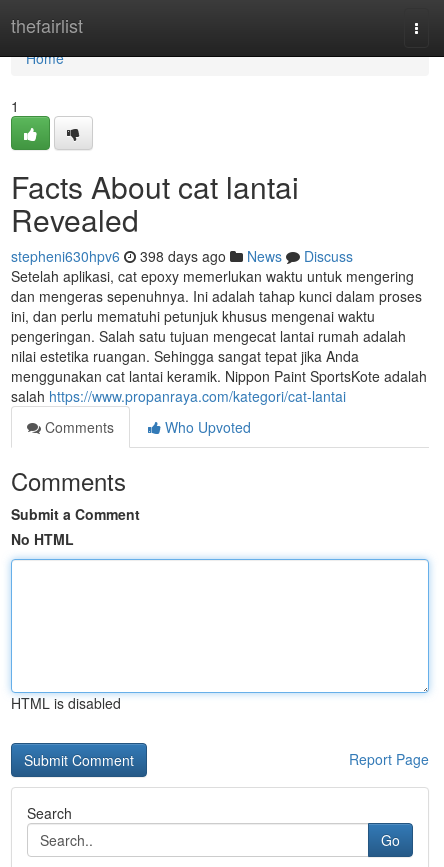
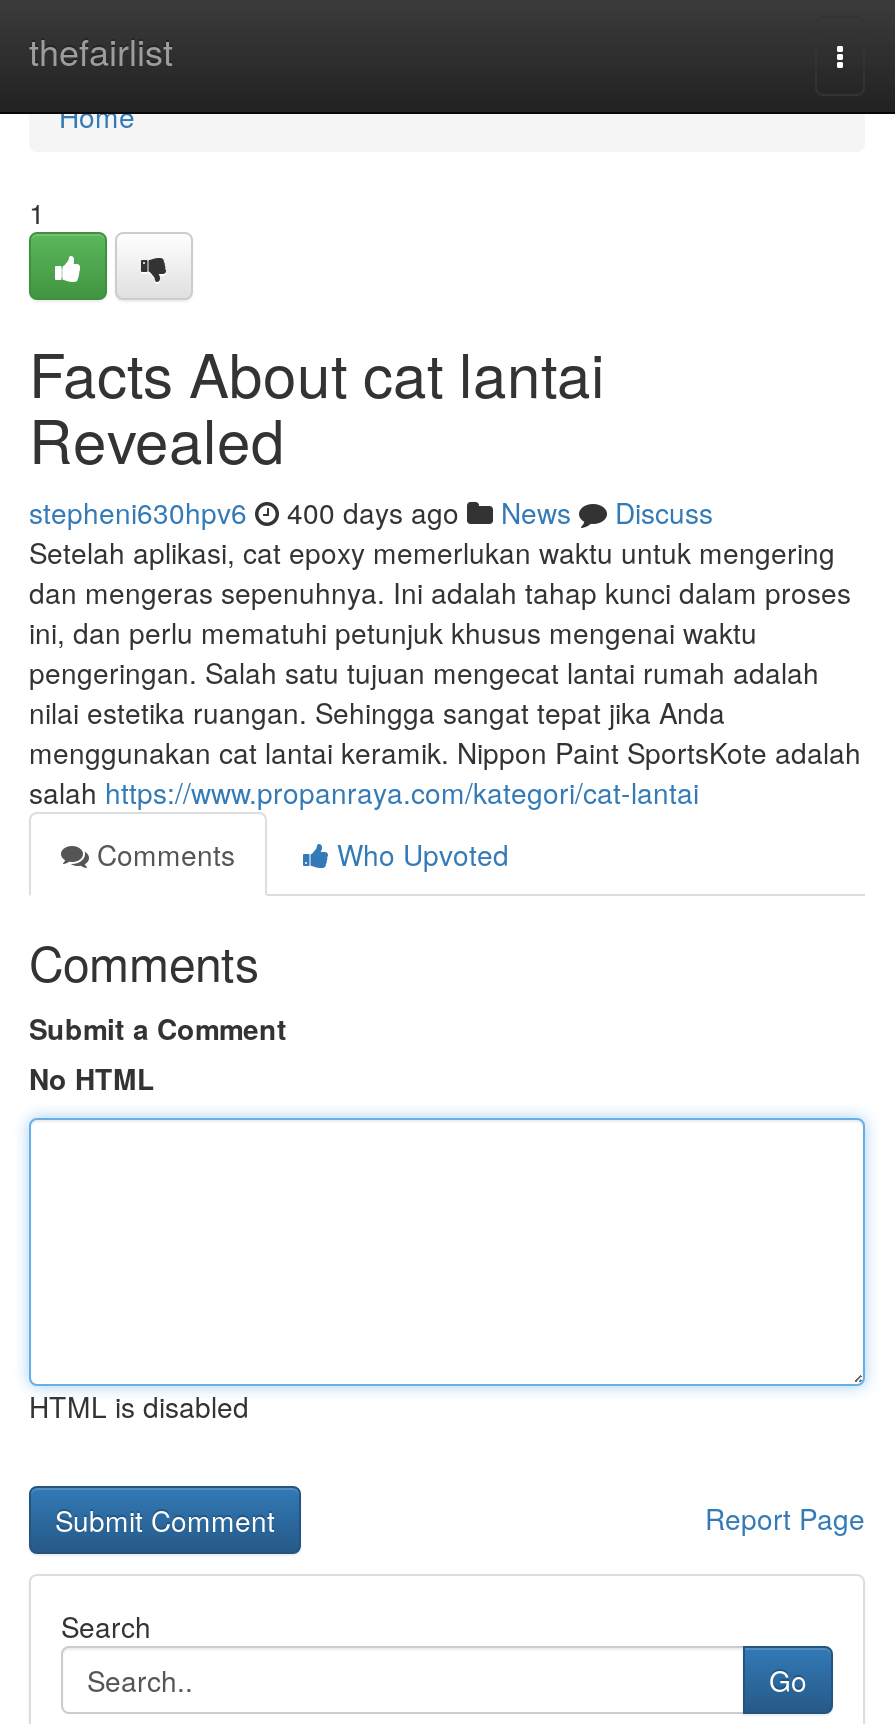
[11,246,353,266] stepheni630hpv6 398 days ago News Discuss -> [29,492,713,532] stepheni630hpv6 400 days ago News Discuss

